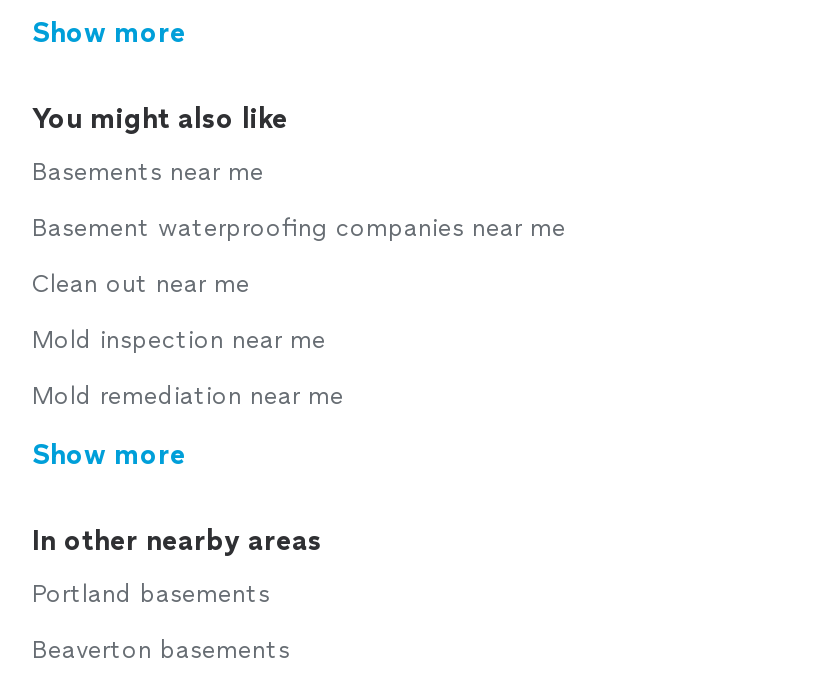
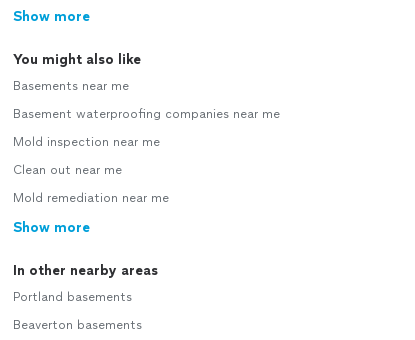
moved [32,270,250,298] -> [13,163,122,177]: Clean out near me
moved [32,326,326,354] -> [13,135,160,149]: Mold inspection near me

